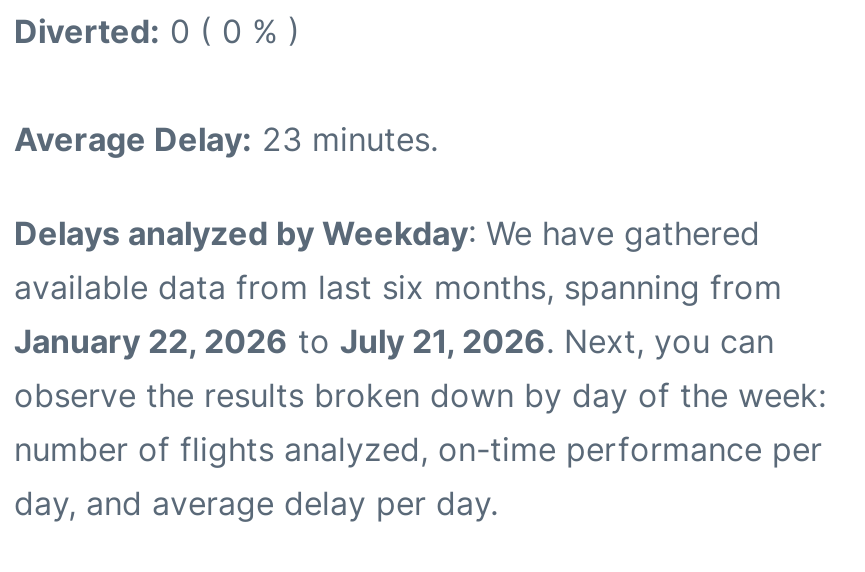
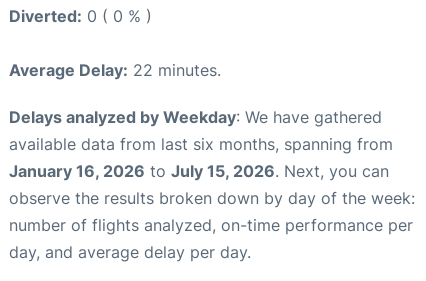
[14,118,438,158] Average Delay: 23 minutes. -> [9,60,221,80] Average Delay: 22 minutes.
[14,320,774,360] January 22, 2026 to July 21, 2026. Next, you can -> [9,161,389,181] January 16, 2026 to July 15, 2026. Next, you can

